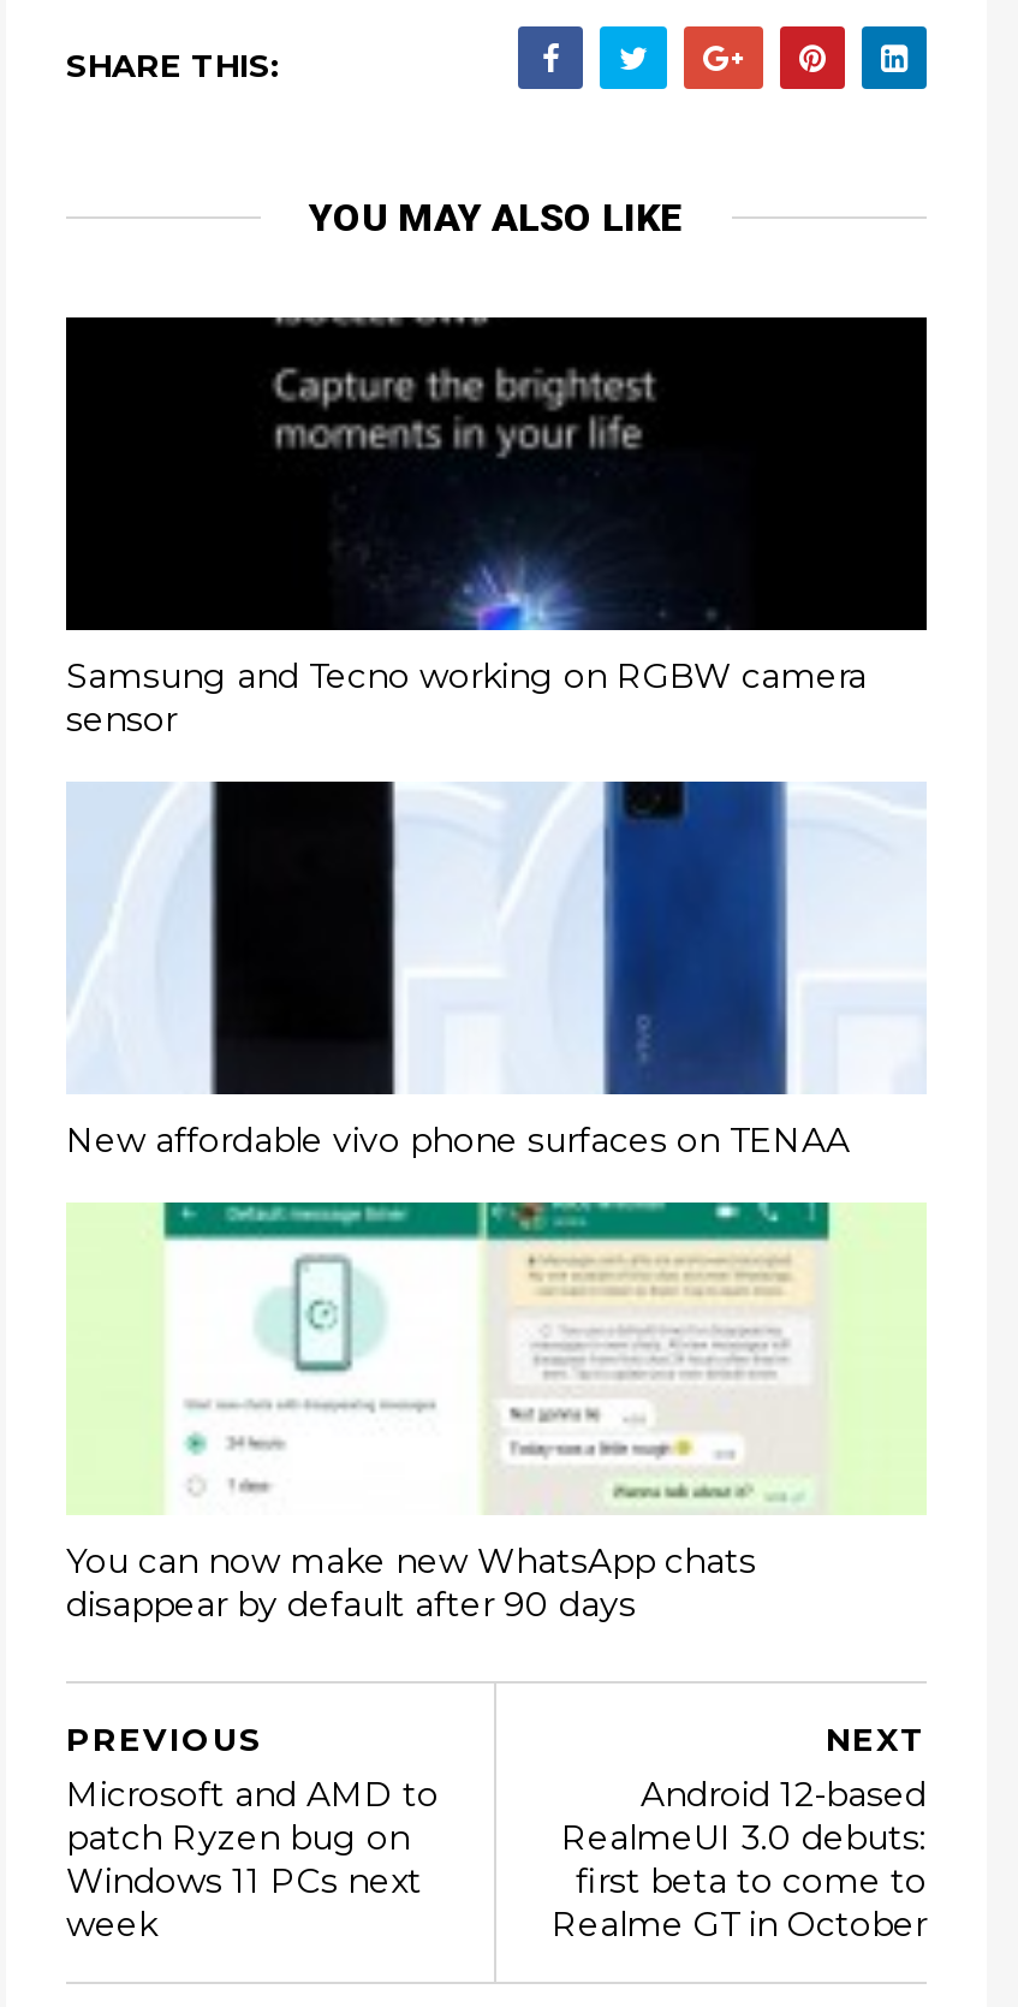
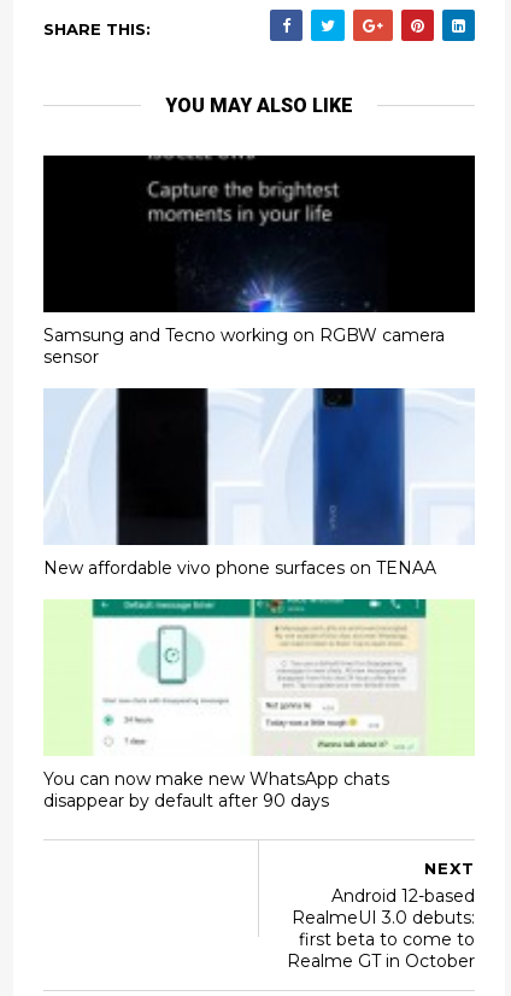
[66,1720,439,1946] PREVIOUS | Microsoft and AMD to | patch Ryzen bug on | Windows 11 PCs next | week -> none

